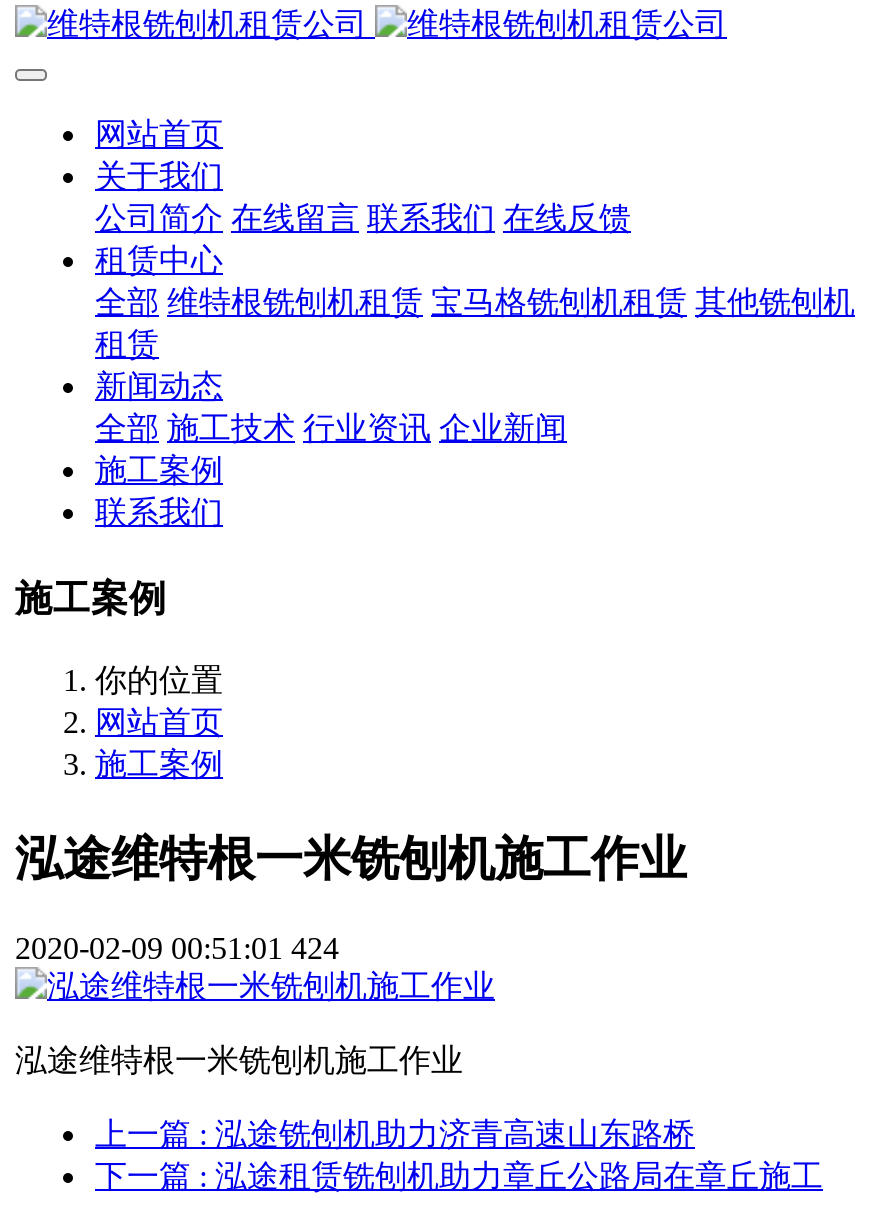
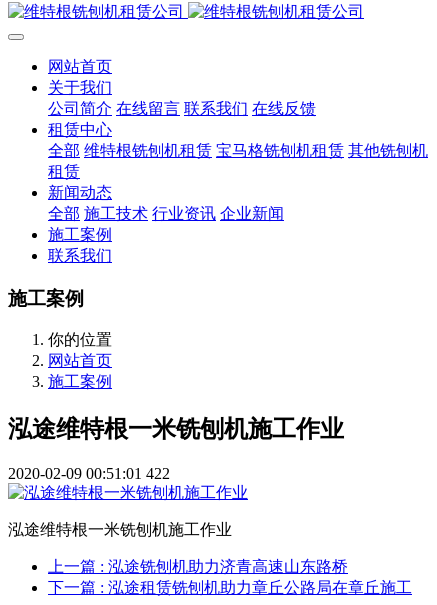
[15,931,339,965] 2020-02-09 00:51:01 424 -> [8,465,170,482] 2020-02-09 00:51:01 422

